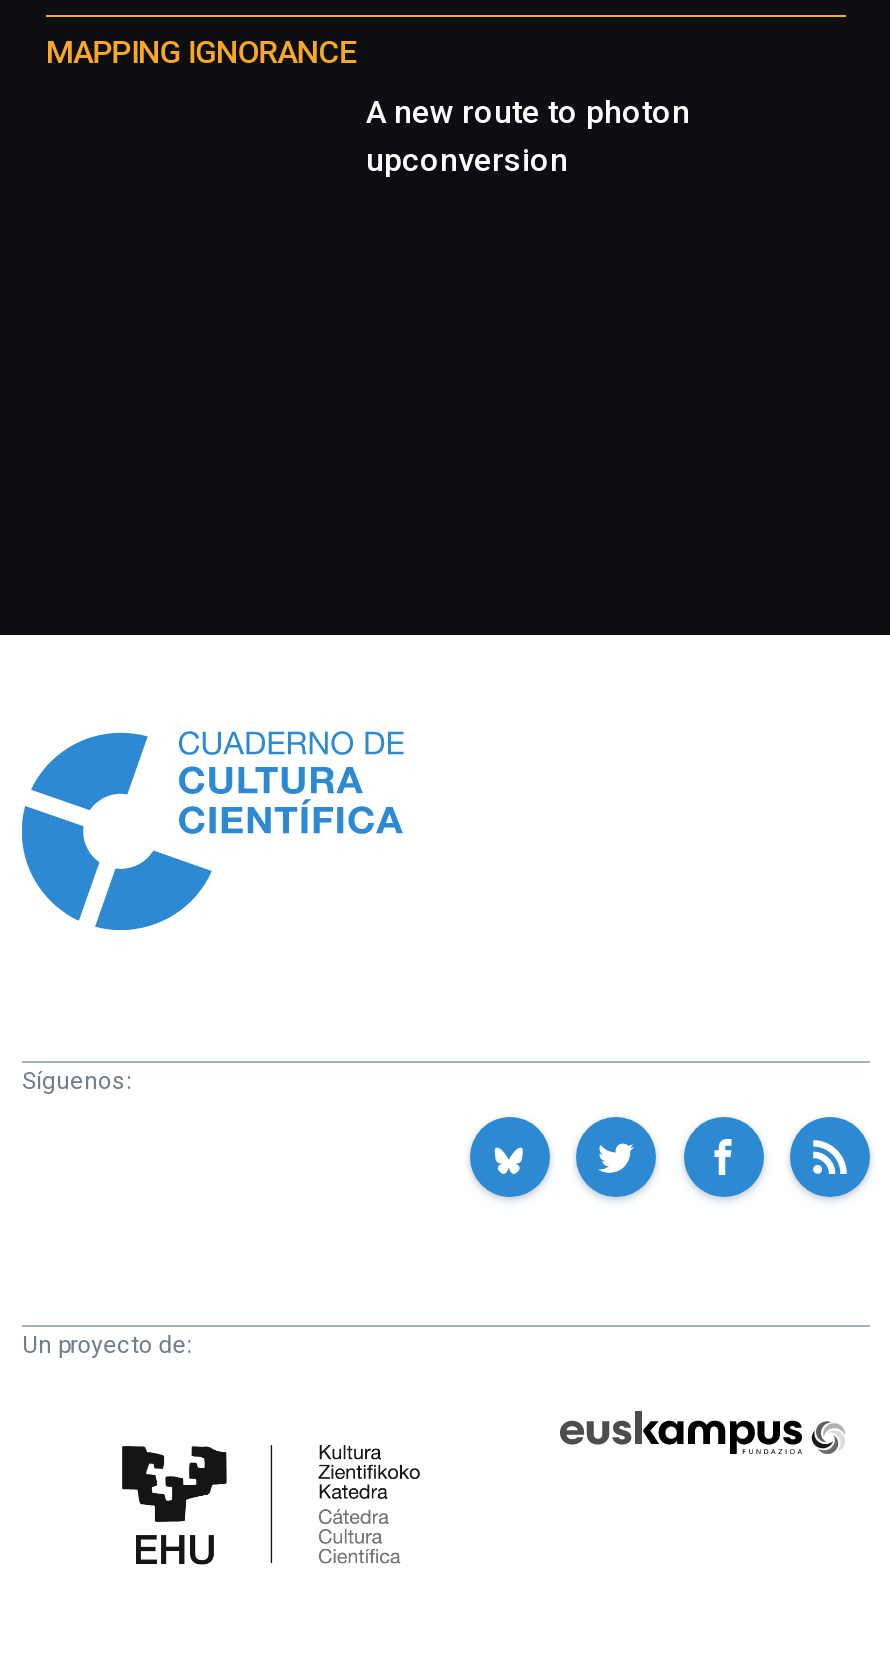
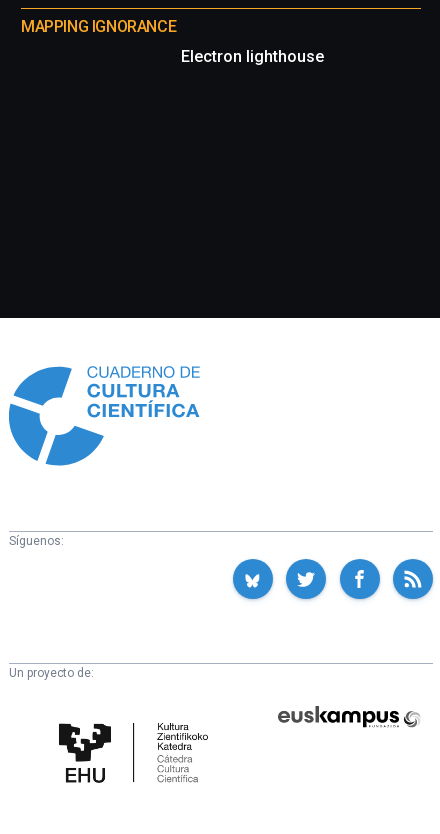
[366,92,690,178] A new route to photon | upconversion -> [181,46,324,65] Electron lighthouse

